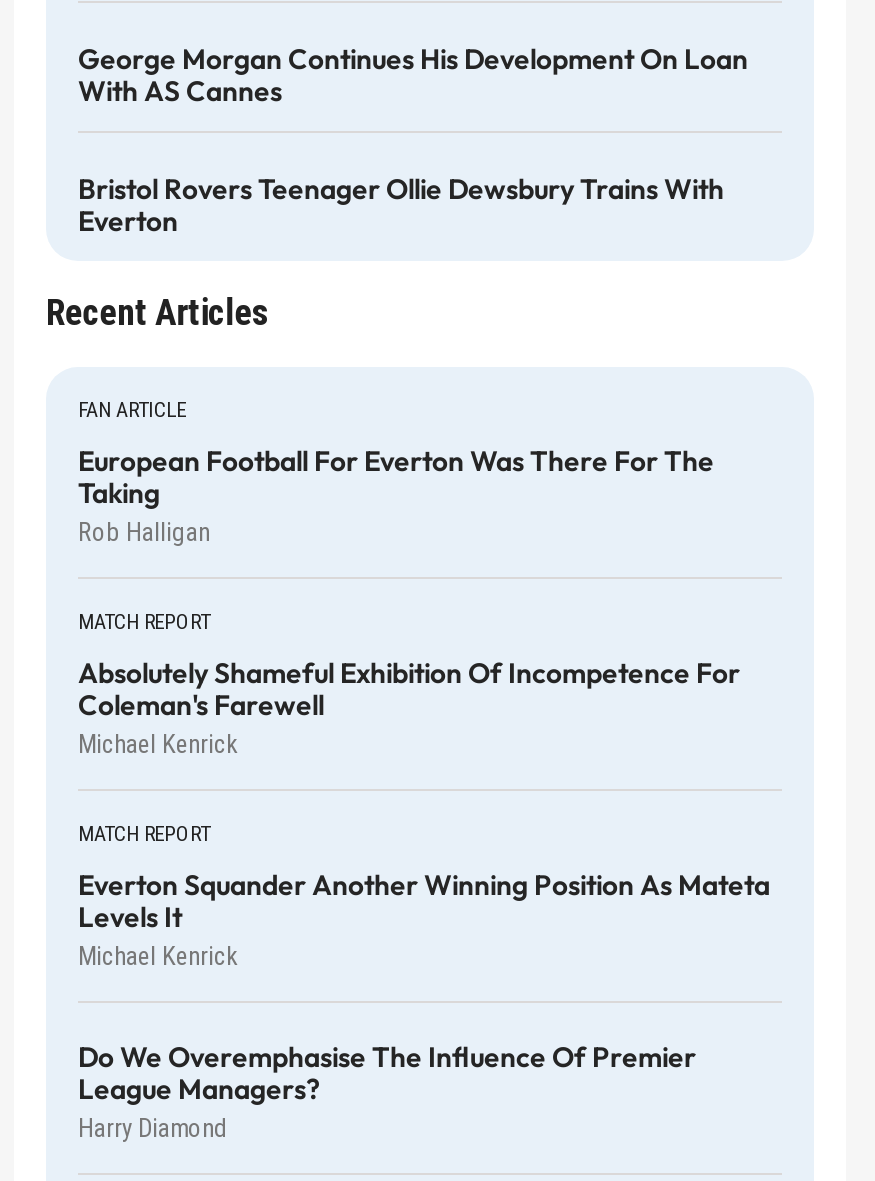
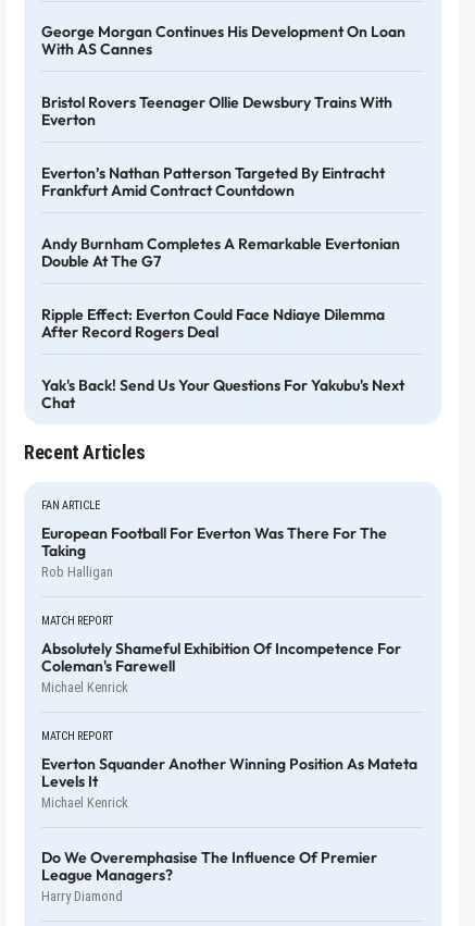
none -> [41,163,404,412] Everton’s Nathan Patterson Targeted By Eintracht | Frankfurt Amid Contract Countdown | Andy Burnham Completes A Remarkable Evertonian | Double At The G7 | Ripple Effect: Everton Could Face Ndiaye Dilemma | After Record Rogers Deal | Yak's Back! Send Us Your Questions For Yakubu's Next | Chat

